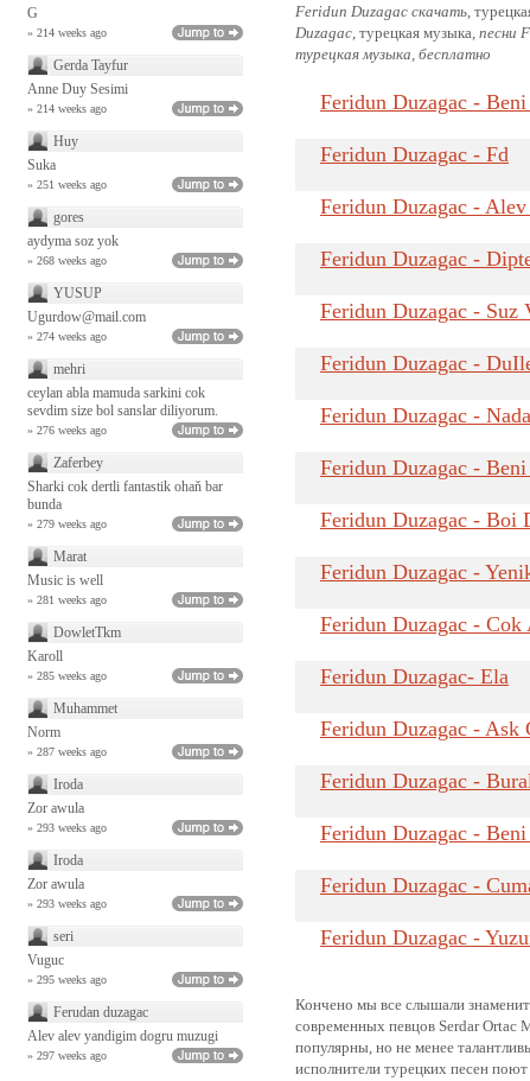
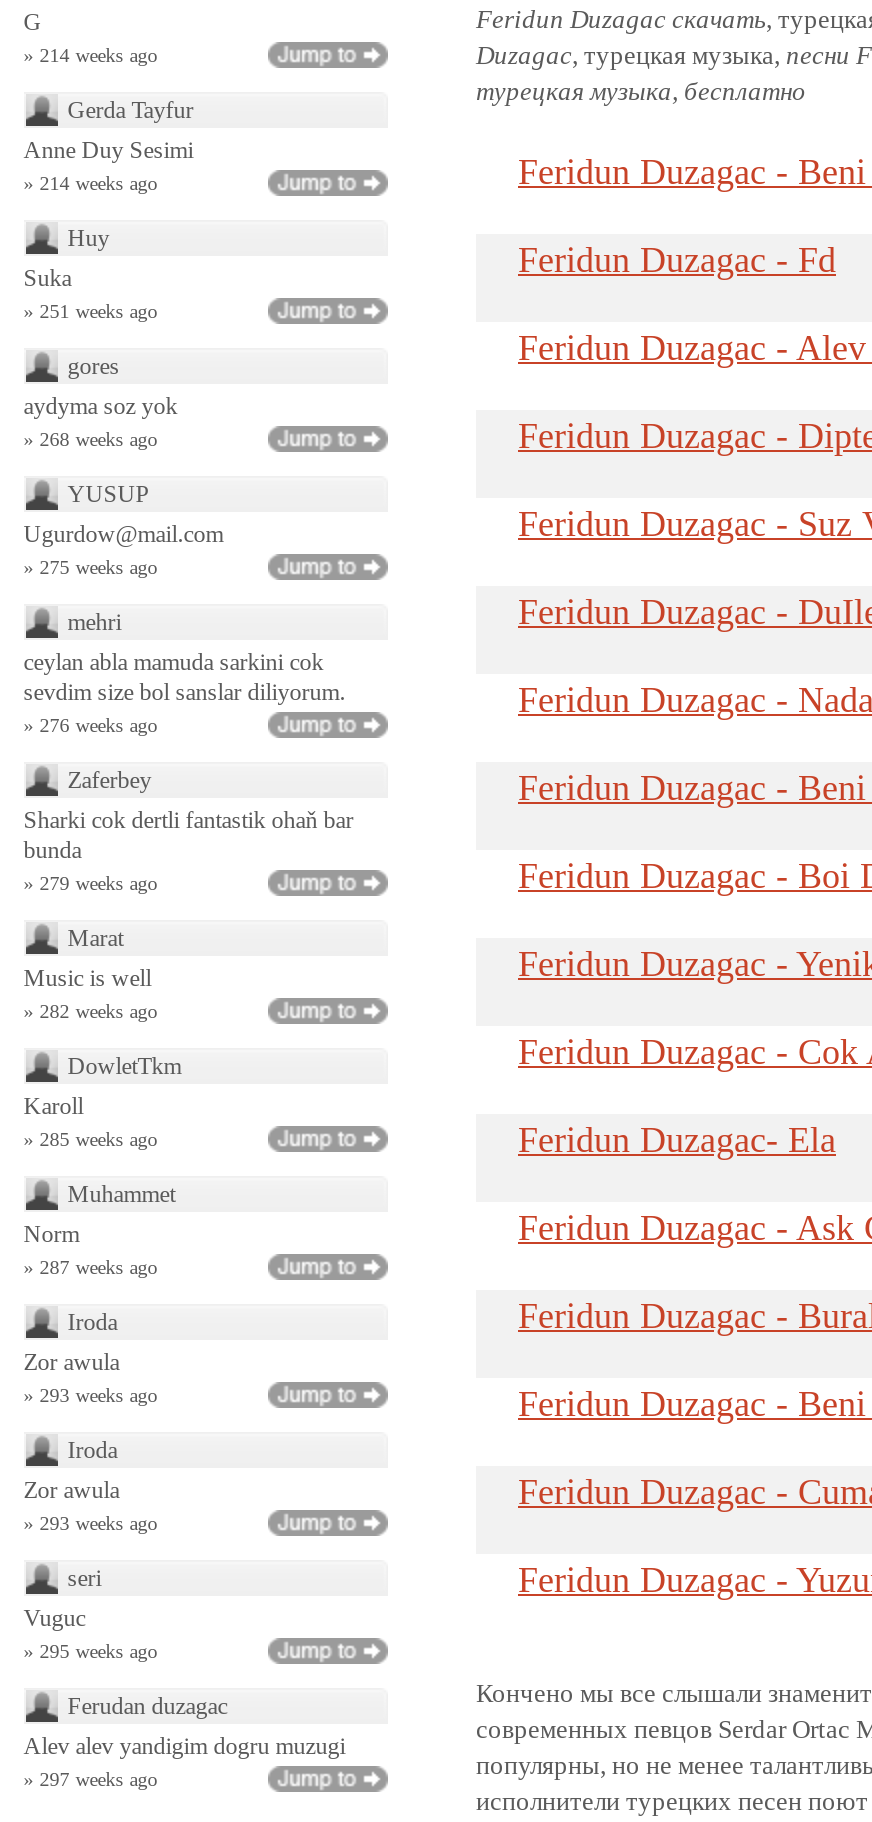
[27,330,106,343] » 274 weeks ago -> [24,556,158,578] » 275 weeks ago
[27,593,106,606] » 281 weeks ago -> [24,1000,158,1022] » 282 weeks ago

